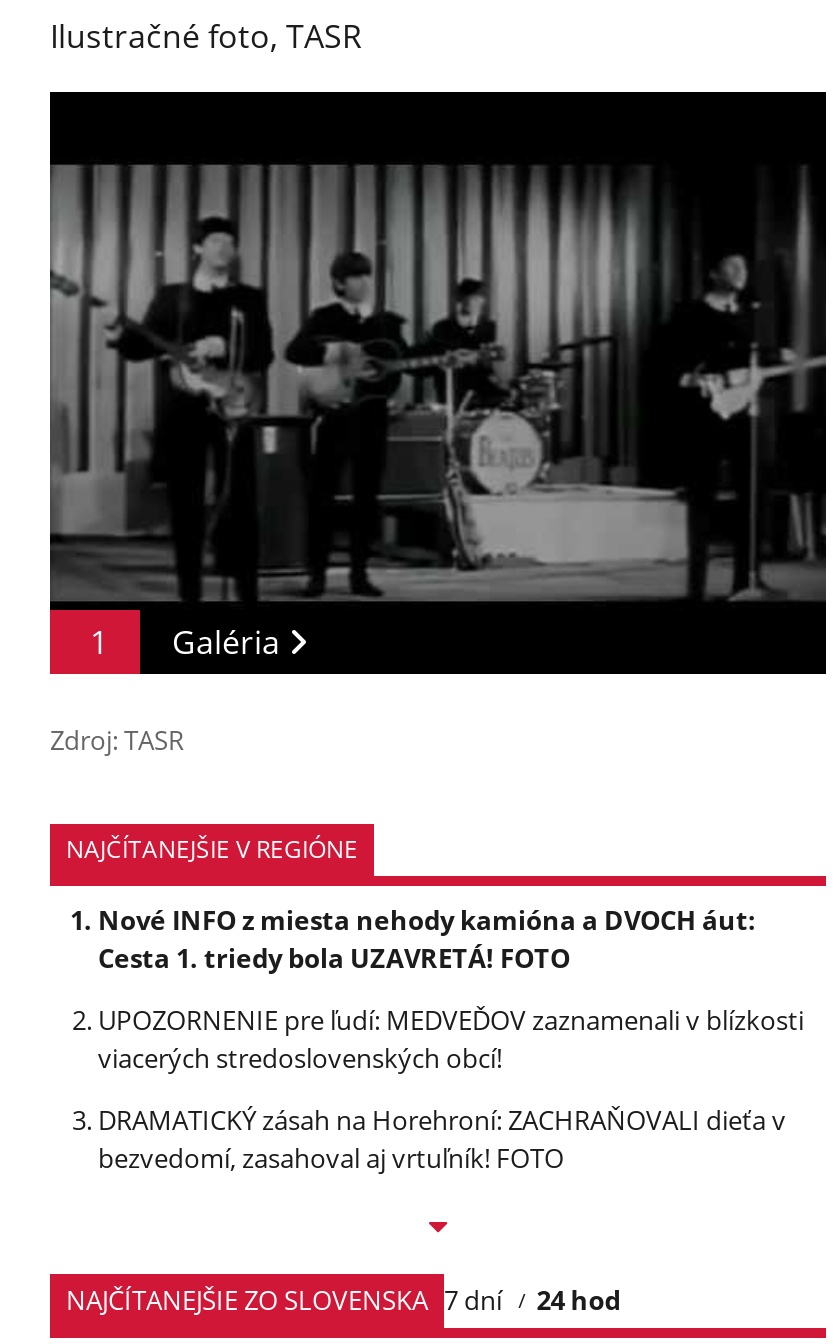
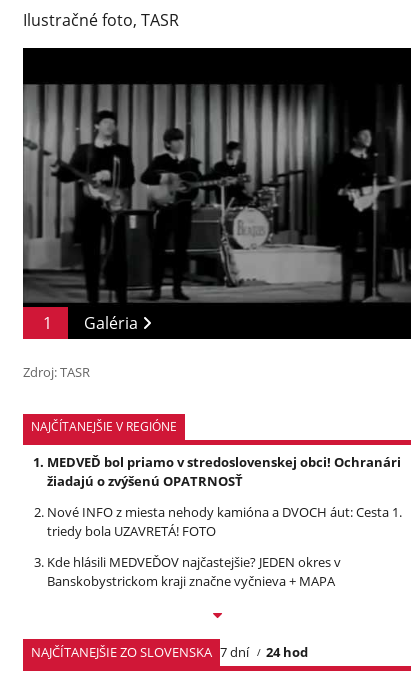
[98,901,756,975] Nové INFO z miesta nehody kamióna a DVOCH áut: | Cesta 1. triedy bola UZAVRETÁ! FOTO -> [47,453,401,490] MEDVEĎ bol priamo v stredoslovenskej obci! Ochranári | žiadajú o zvýšenú OPATRNOSŤ
[98,1001,804,1075] UPOZORNENIE pre ľudí: MEDVEĎOV zaznamenali v blízkosti | viacerých stredoslovenských obcí! -> [47,503,402,540] Nové INFO z miesta nehody kamióna a DVOCH áut: Cesta 1. | triedy bola UZAVRETÁ! FOTO
[98,1101,786,1175] DRAMATICKÝ zásah na Horehroní: ZACHRAŇOVALI dieťa v | bezvedomí, zasahoval aj vrtuľník! FOTO -> [47,553,341,590] Kde hlásili MEDVEĎOV najčastejšie? JEDEN okres v | Banskobystrickom kraji značne vyčnieva + MAPA

